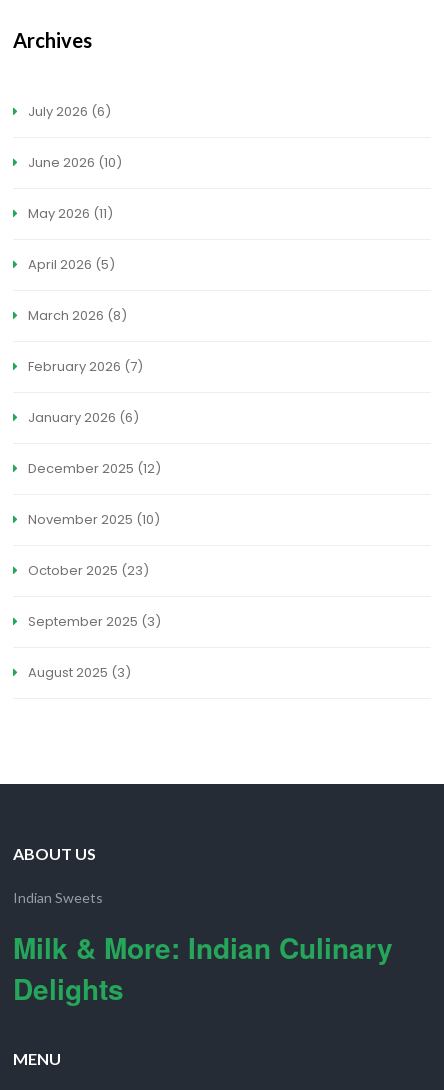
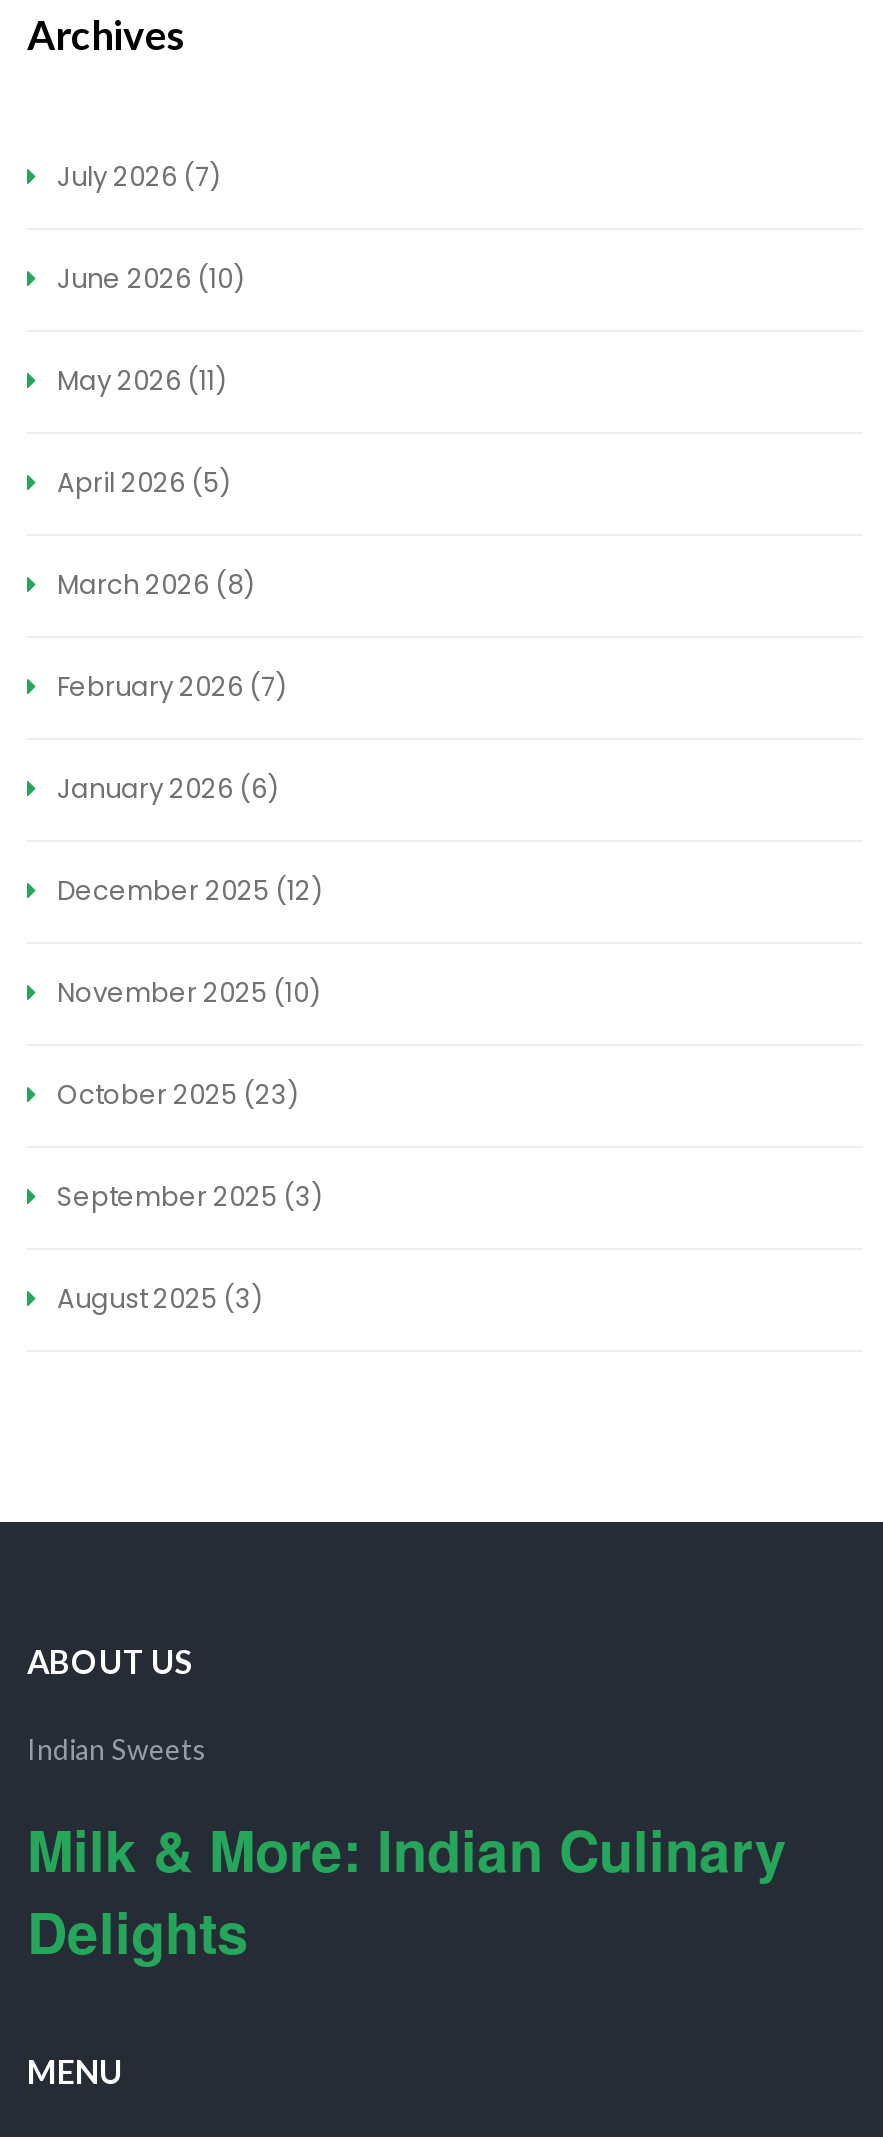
[25,102,111,121] July 2026 (6) -> [51,158,221,196] July 2026 (7)

